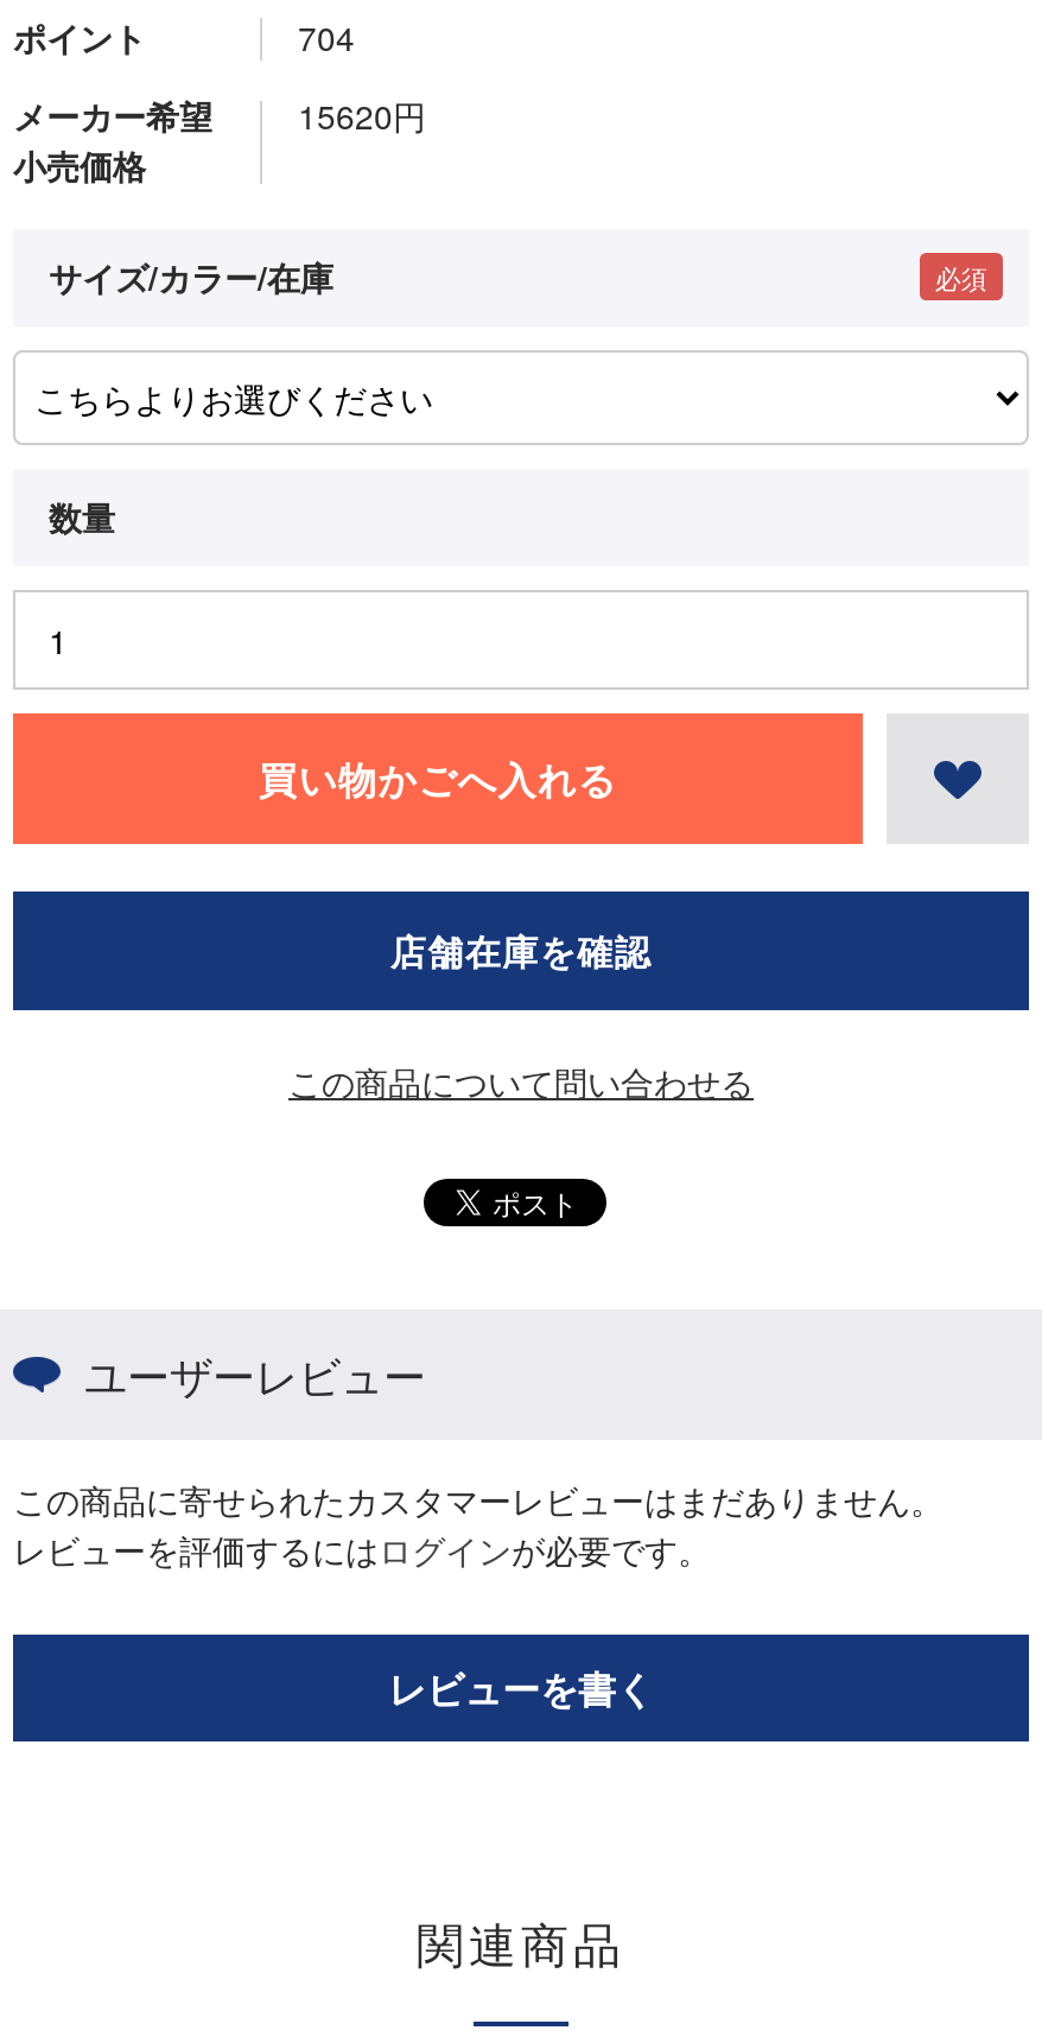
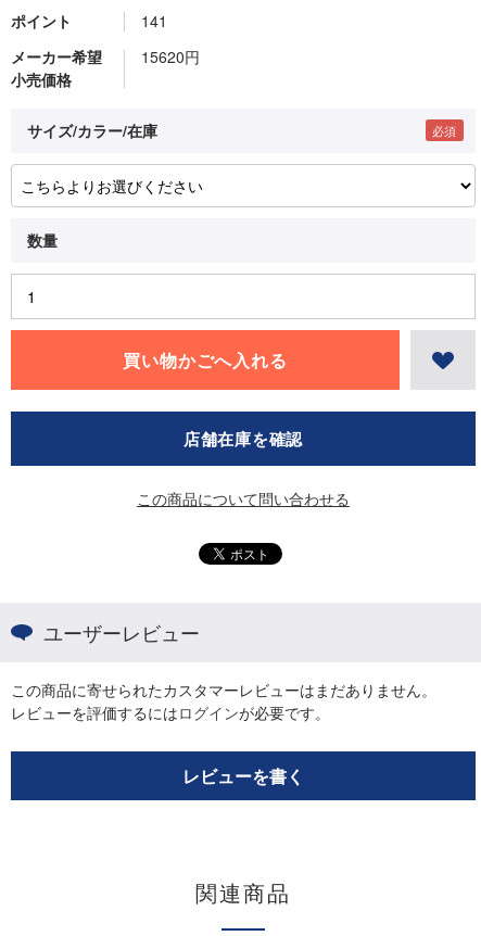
[298,14,355,61] 704 -> [141,10,167,32] 141

